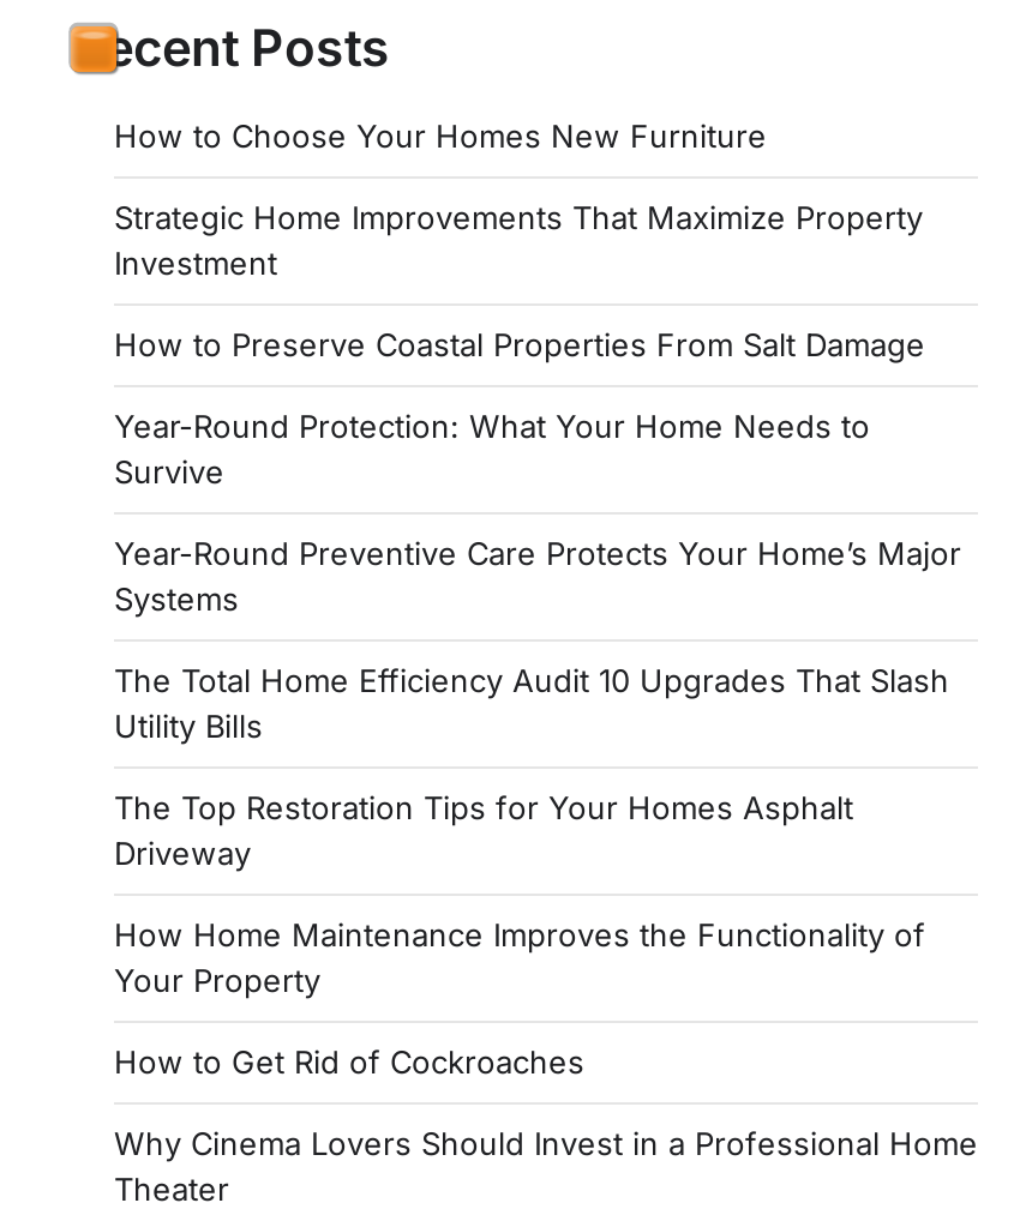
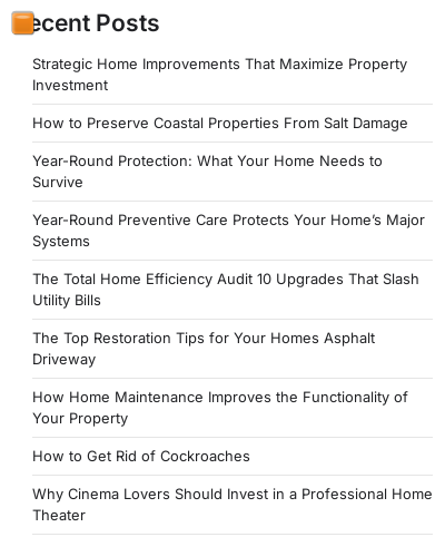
[114,117,767,156] How to Choose Your Homes New Furniture -> none

